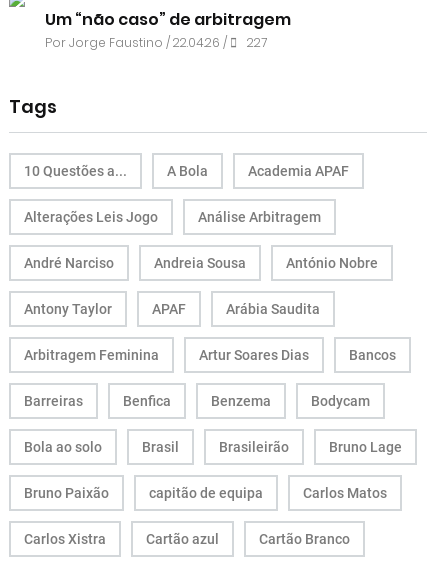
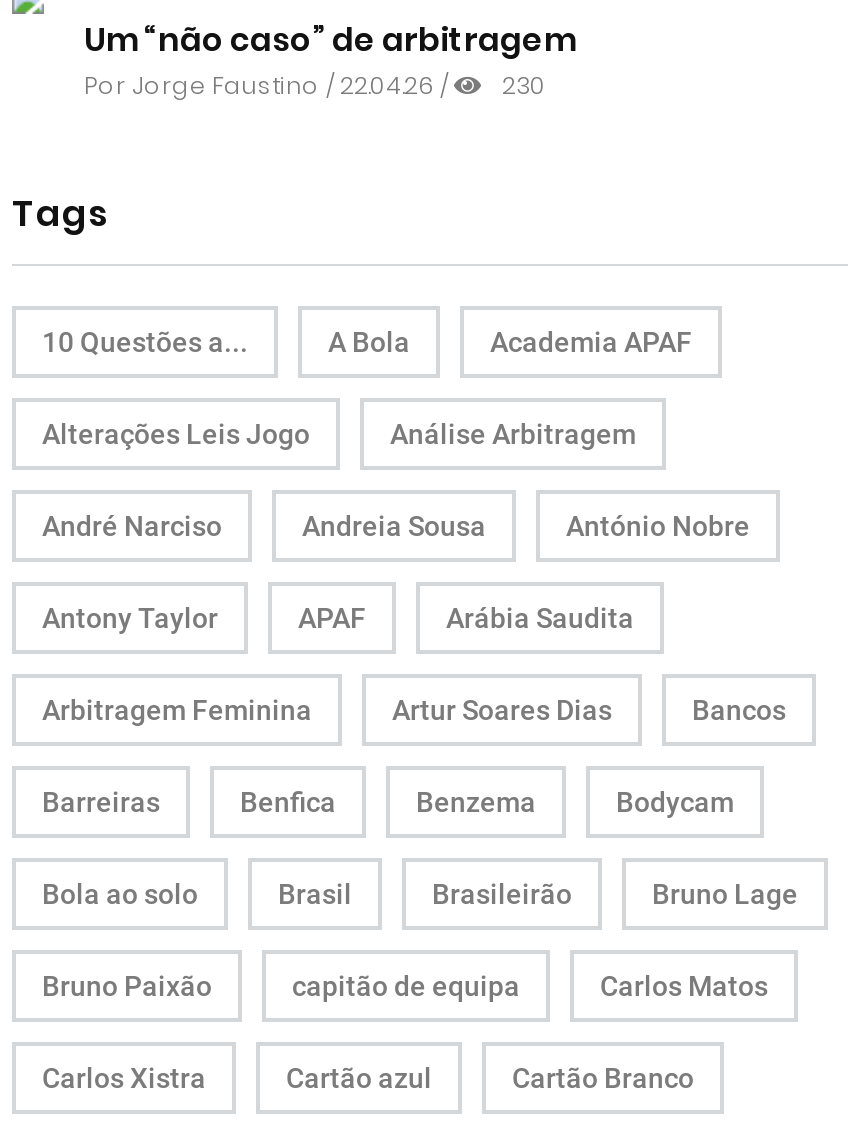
[45,34,267,51] Por Jorge Faustino / 22.04.26 / 227 -> [84,68,546,102] Por Jorge Faustino / 22.04.26 / 230

